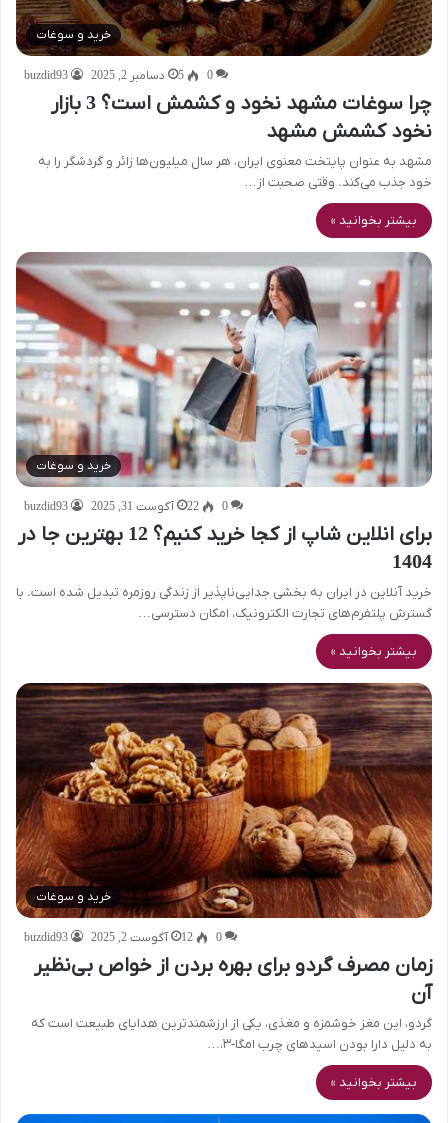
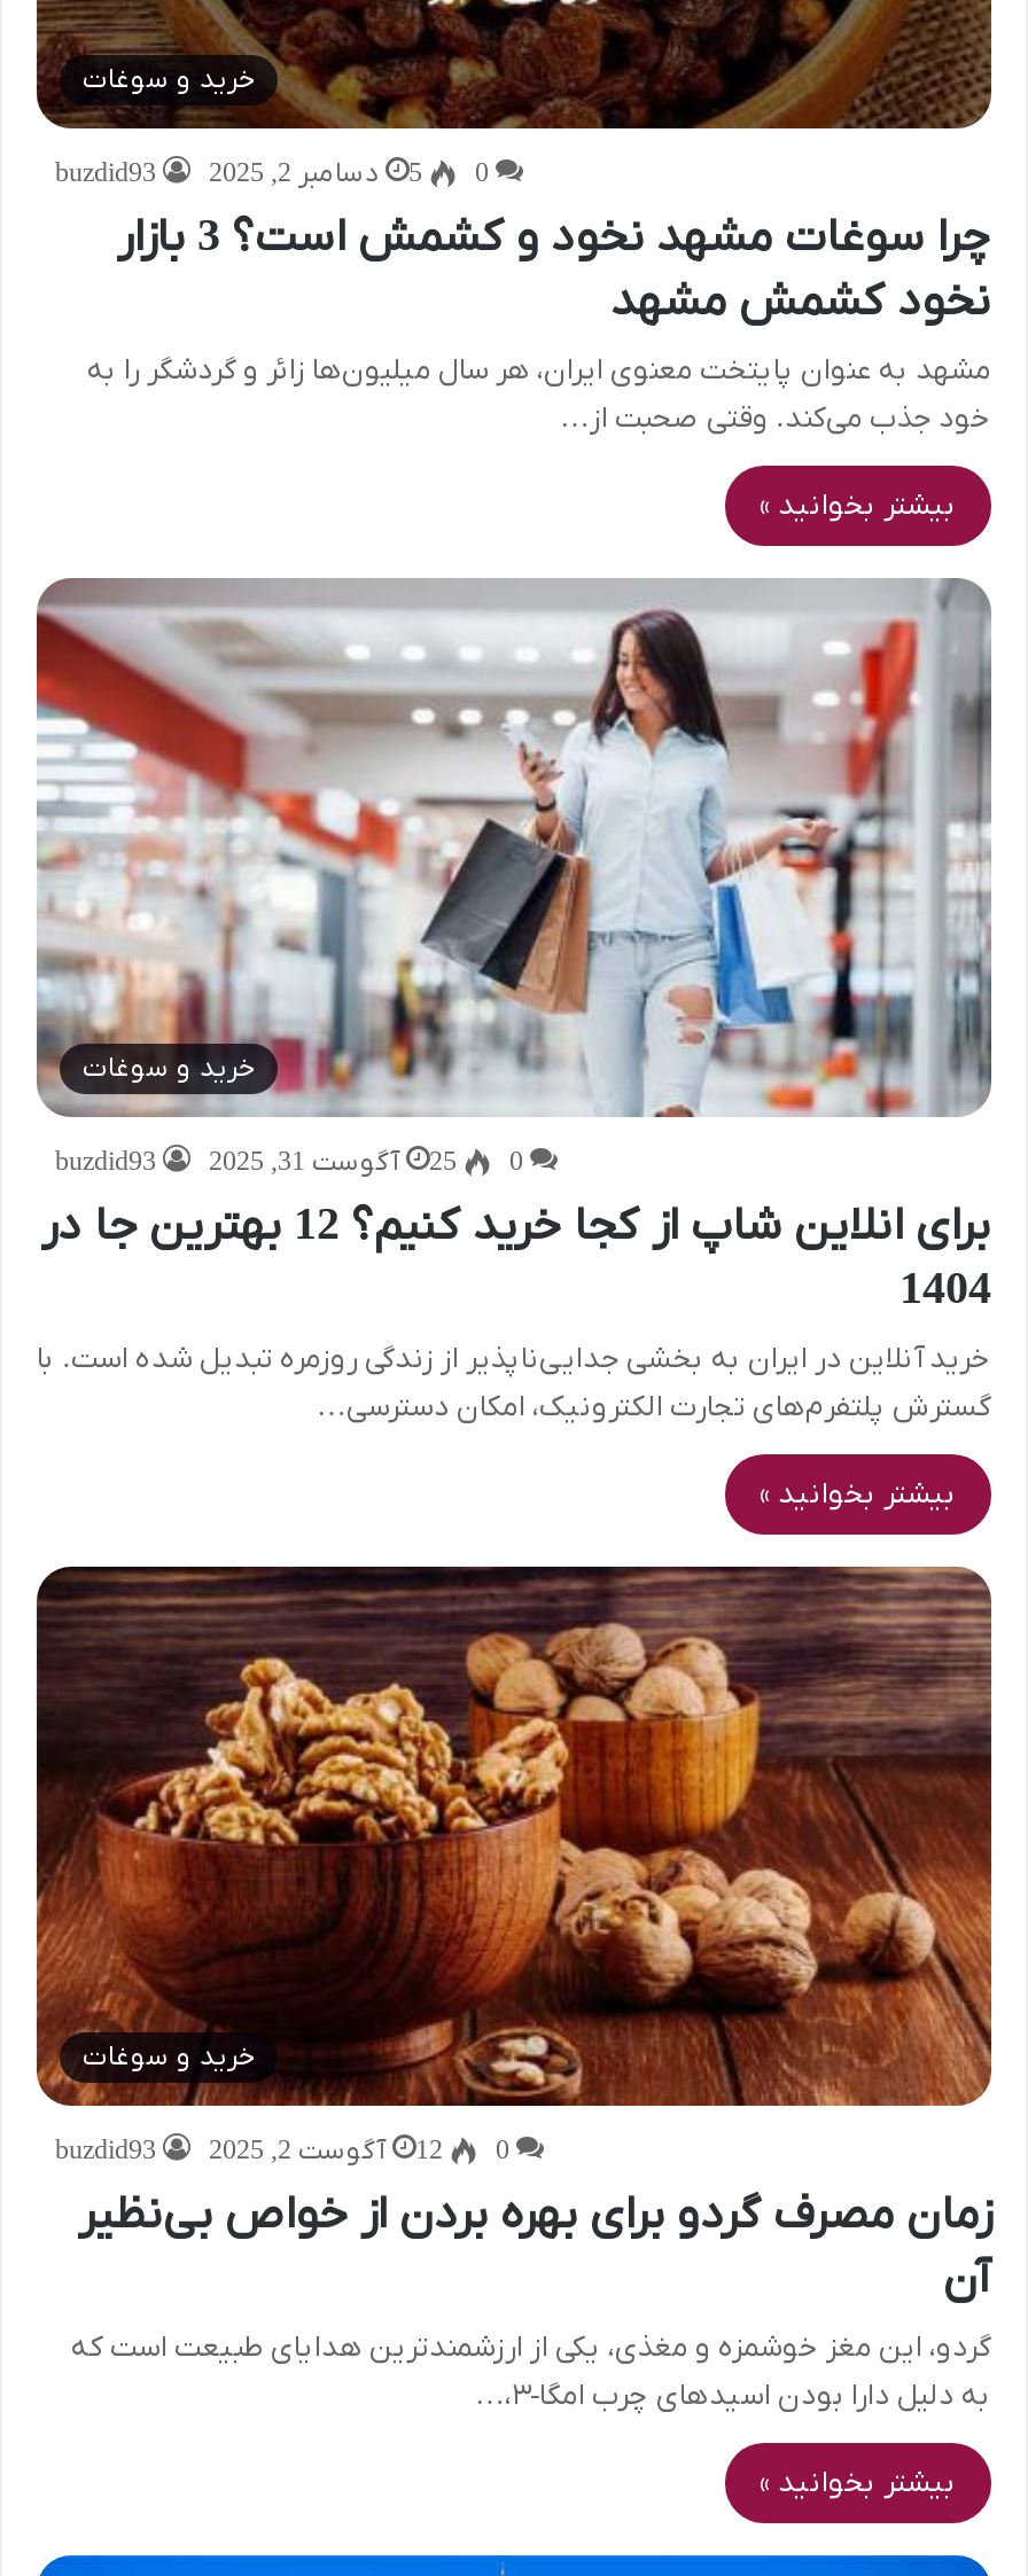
[187,499,199,515] 22 -> [429,1145,457,1181] 25

